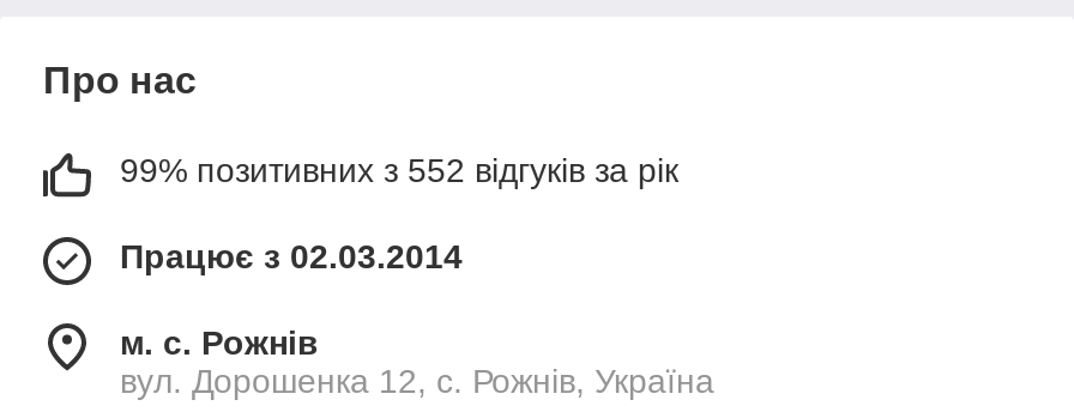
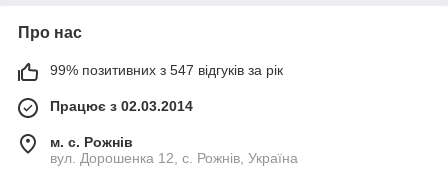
[120,150,678,189] 99% позитивних з 552 відгуків за рік -> [50,62,283,78] 99% позитивних з 547 відгуків за рік

